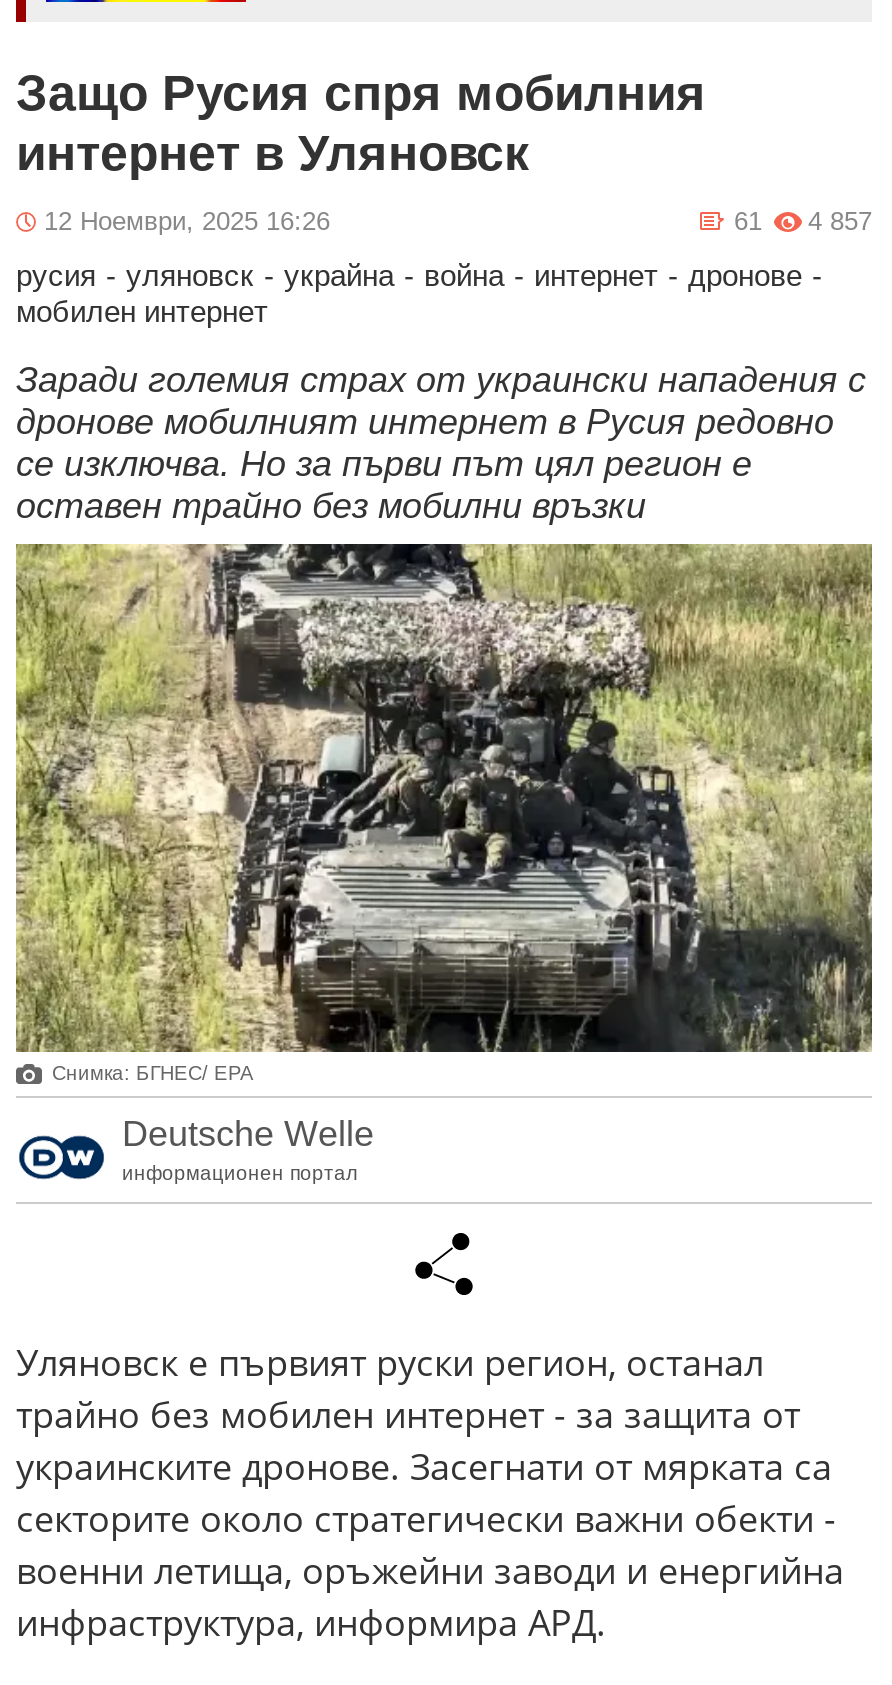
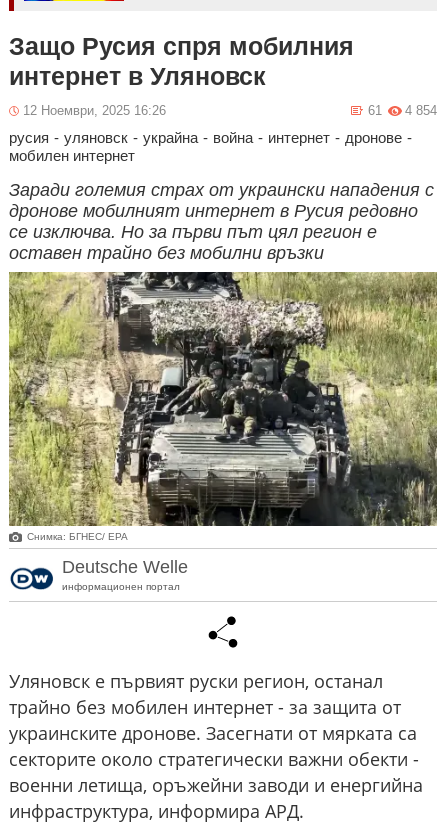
[734,206,872,236] 61 4 857 -> [368,103,437,118] 61 4 854

